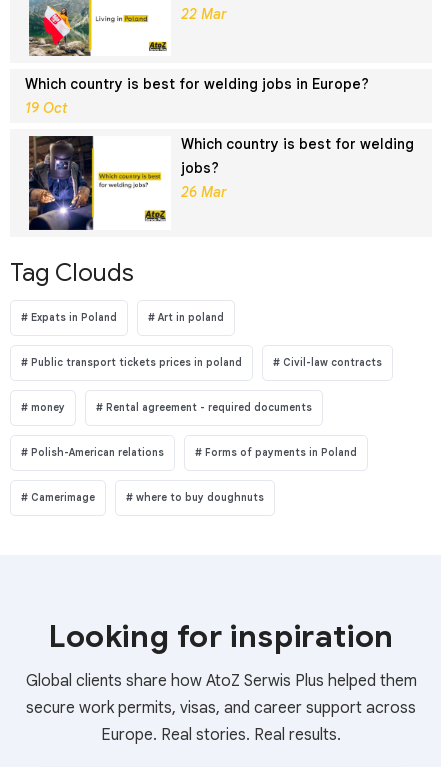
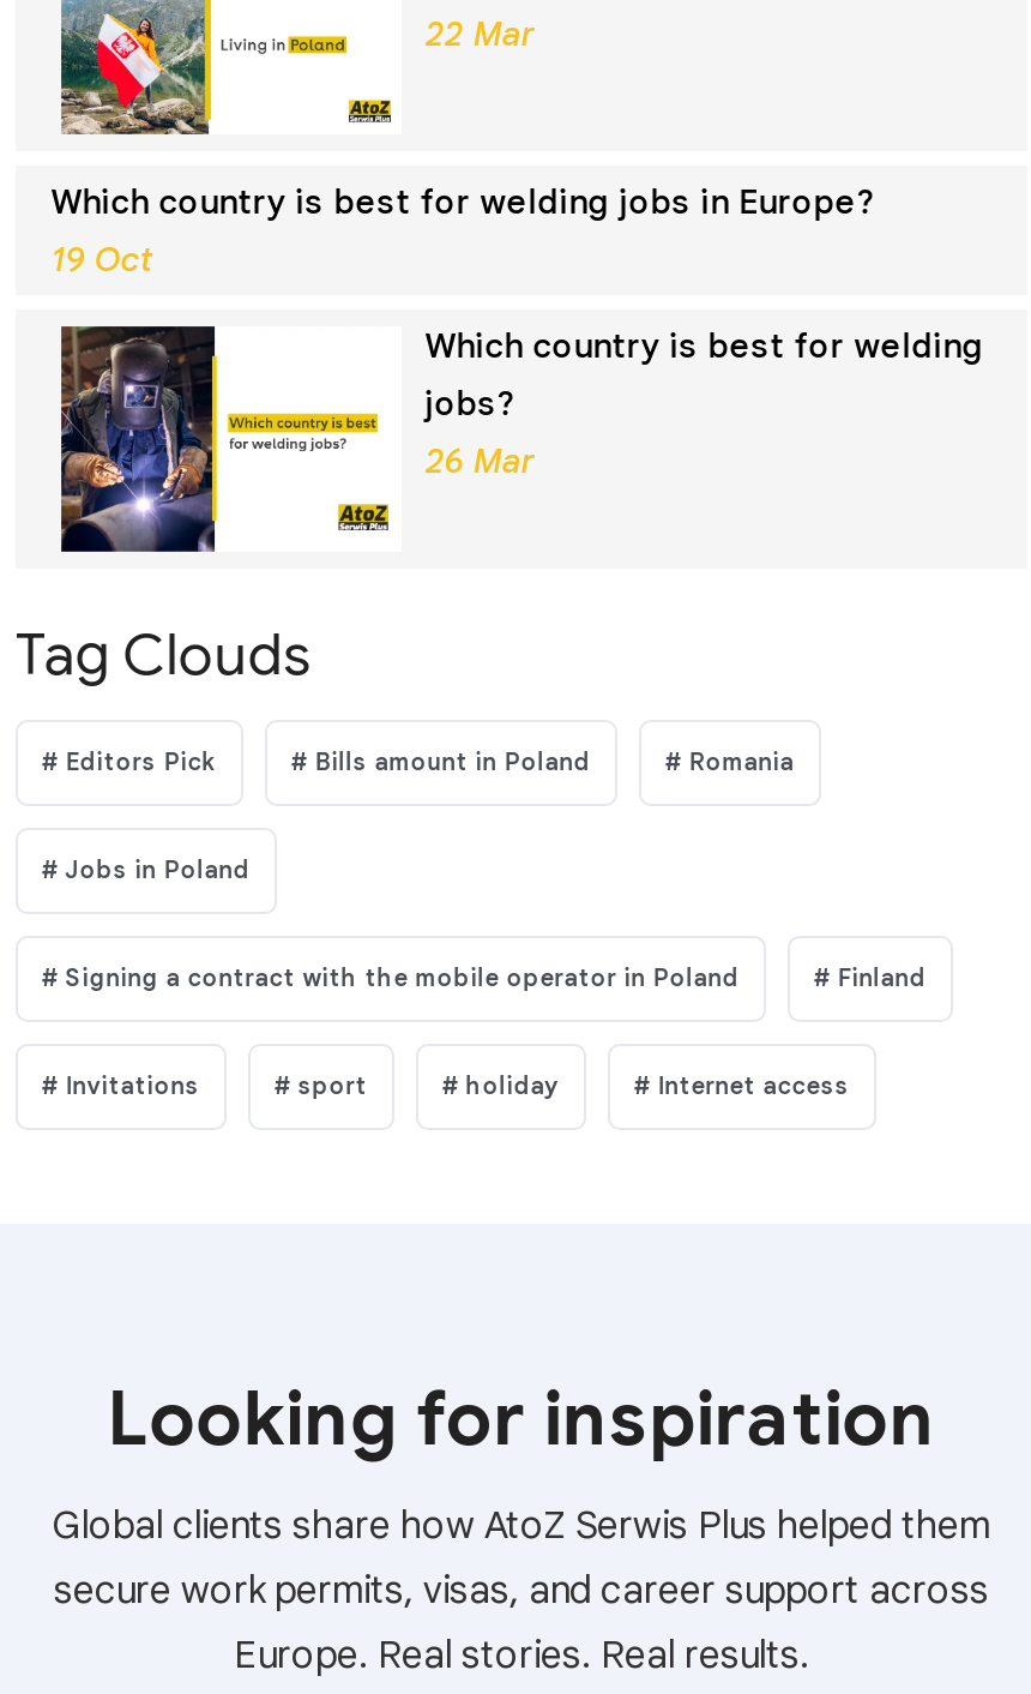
[31,311,382,504] Expats in Poland | Art in poland | Public transport tickets prices in poland | Civil-law contracts | money | Rental agreement - required documents | Polish-American relations | Forms of payments in Poland | Camerimage | where to buy doughnuts -> [65,746,926,1101] Editors Pick | Bills amount in Poland | Romania | Jobs in Poland | Signing a contract with the mobile operator in Poland | Finland | Invitations | sport | holiday | Internet access

